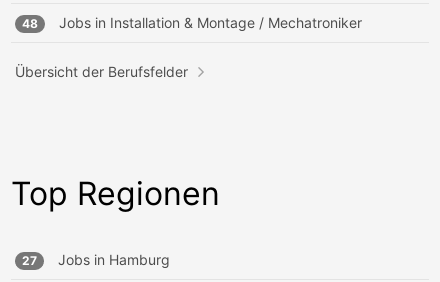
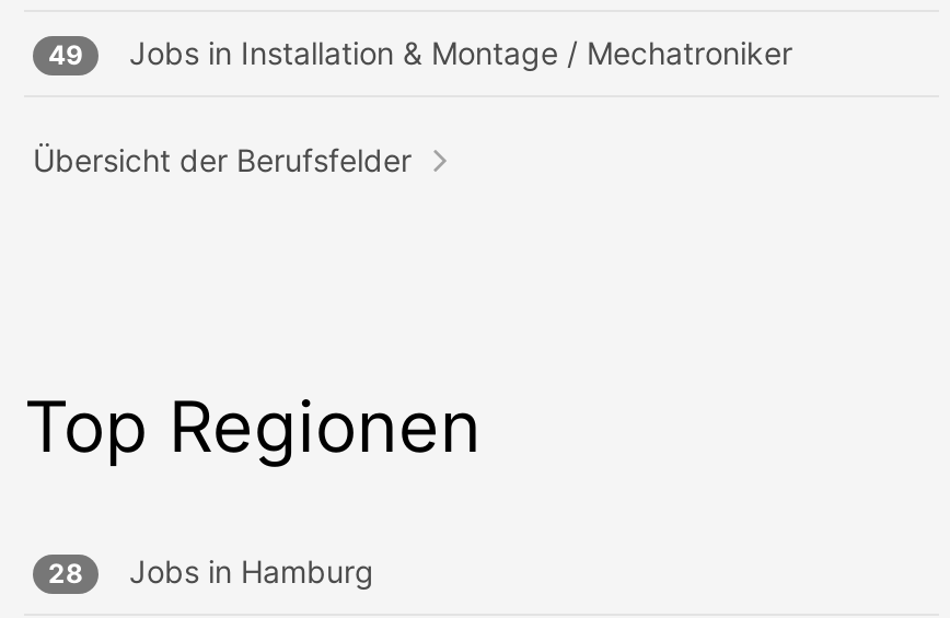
[22,14,362,31] 48 Jobs in Installation & Montage / Mechatroniker -> [48,34,792,72] 49 Jobs in Installation & Montage / Mechatroniker
[22,251,170,268] 27 Jobs in Hamburg -> [48,552,374,590] 28 Jobs in Hamburg

